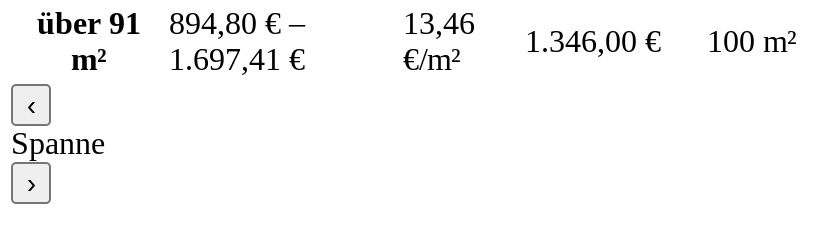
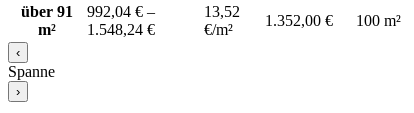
[37,6,305,40] über 91 894,80 € – -> [21,3,155,20] über 91 992,04 € –
[403,6,475,40] 13,46 -> [204,3,240,20] 13,52
[525,24,661,58] 1.346,00 € -> [265,12,333,29] 1.352,00 €
[71,42,305,76] m² 1.697,41 € -> [38,21,155,38] m² 1.548,24 €

